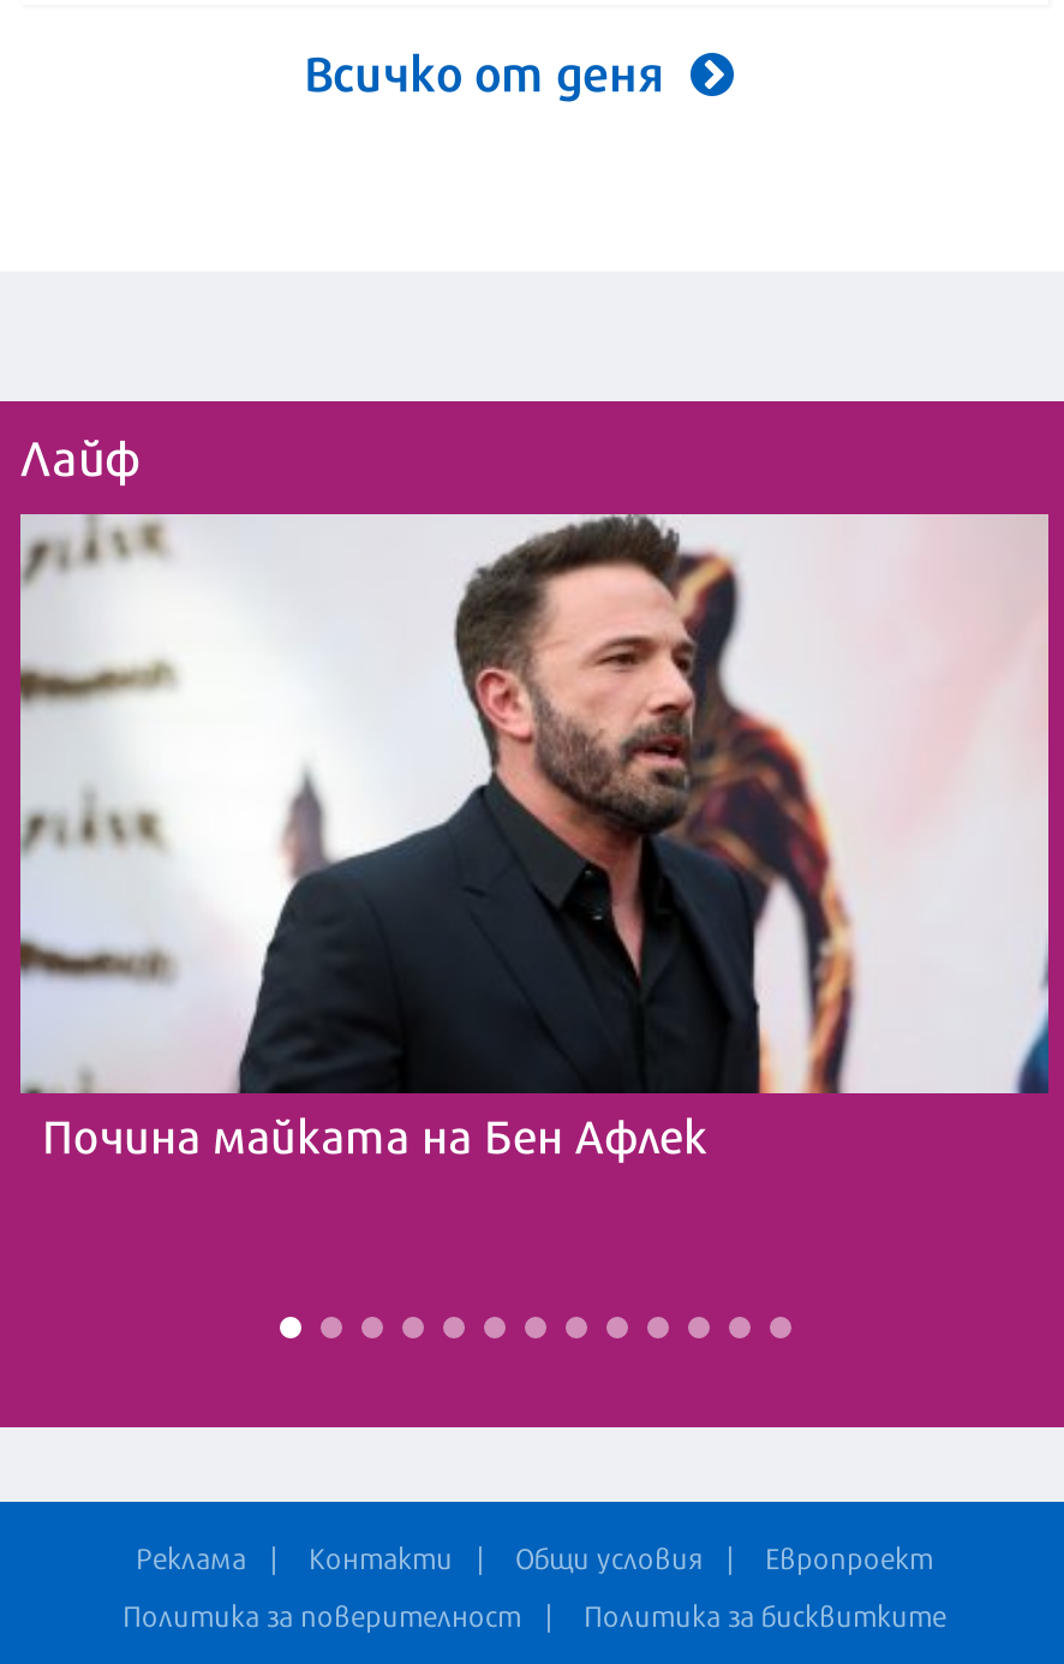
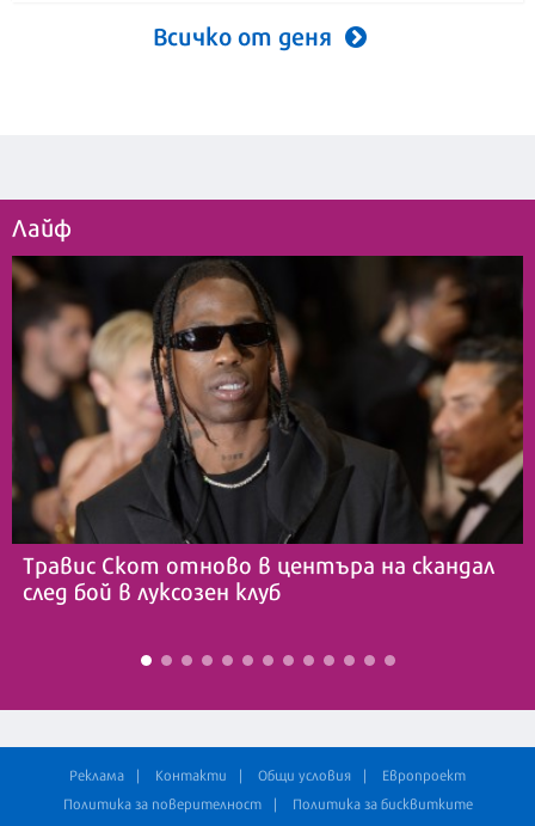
[18,512,1051,1167] [image] | Почина майката на Бен Афлек -> [11,255,524,607] [image] | Травис Скот отново в центъра на скандал | след бой в луксозен клуб

